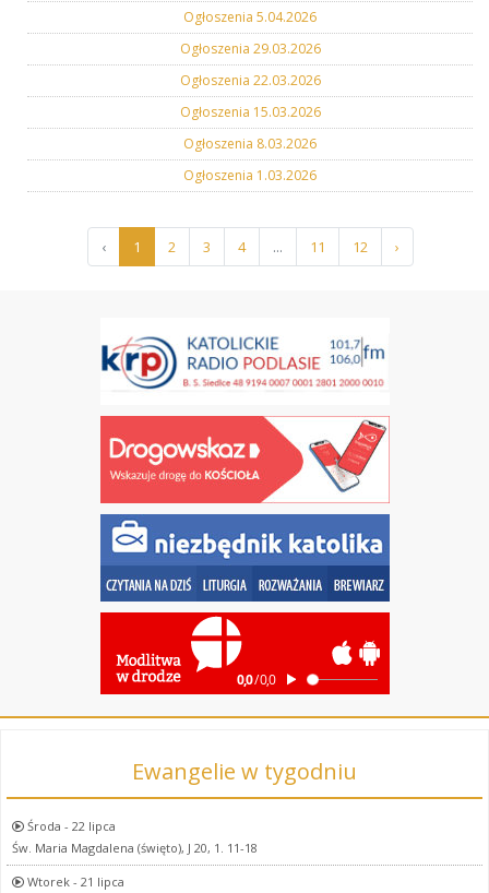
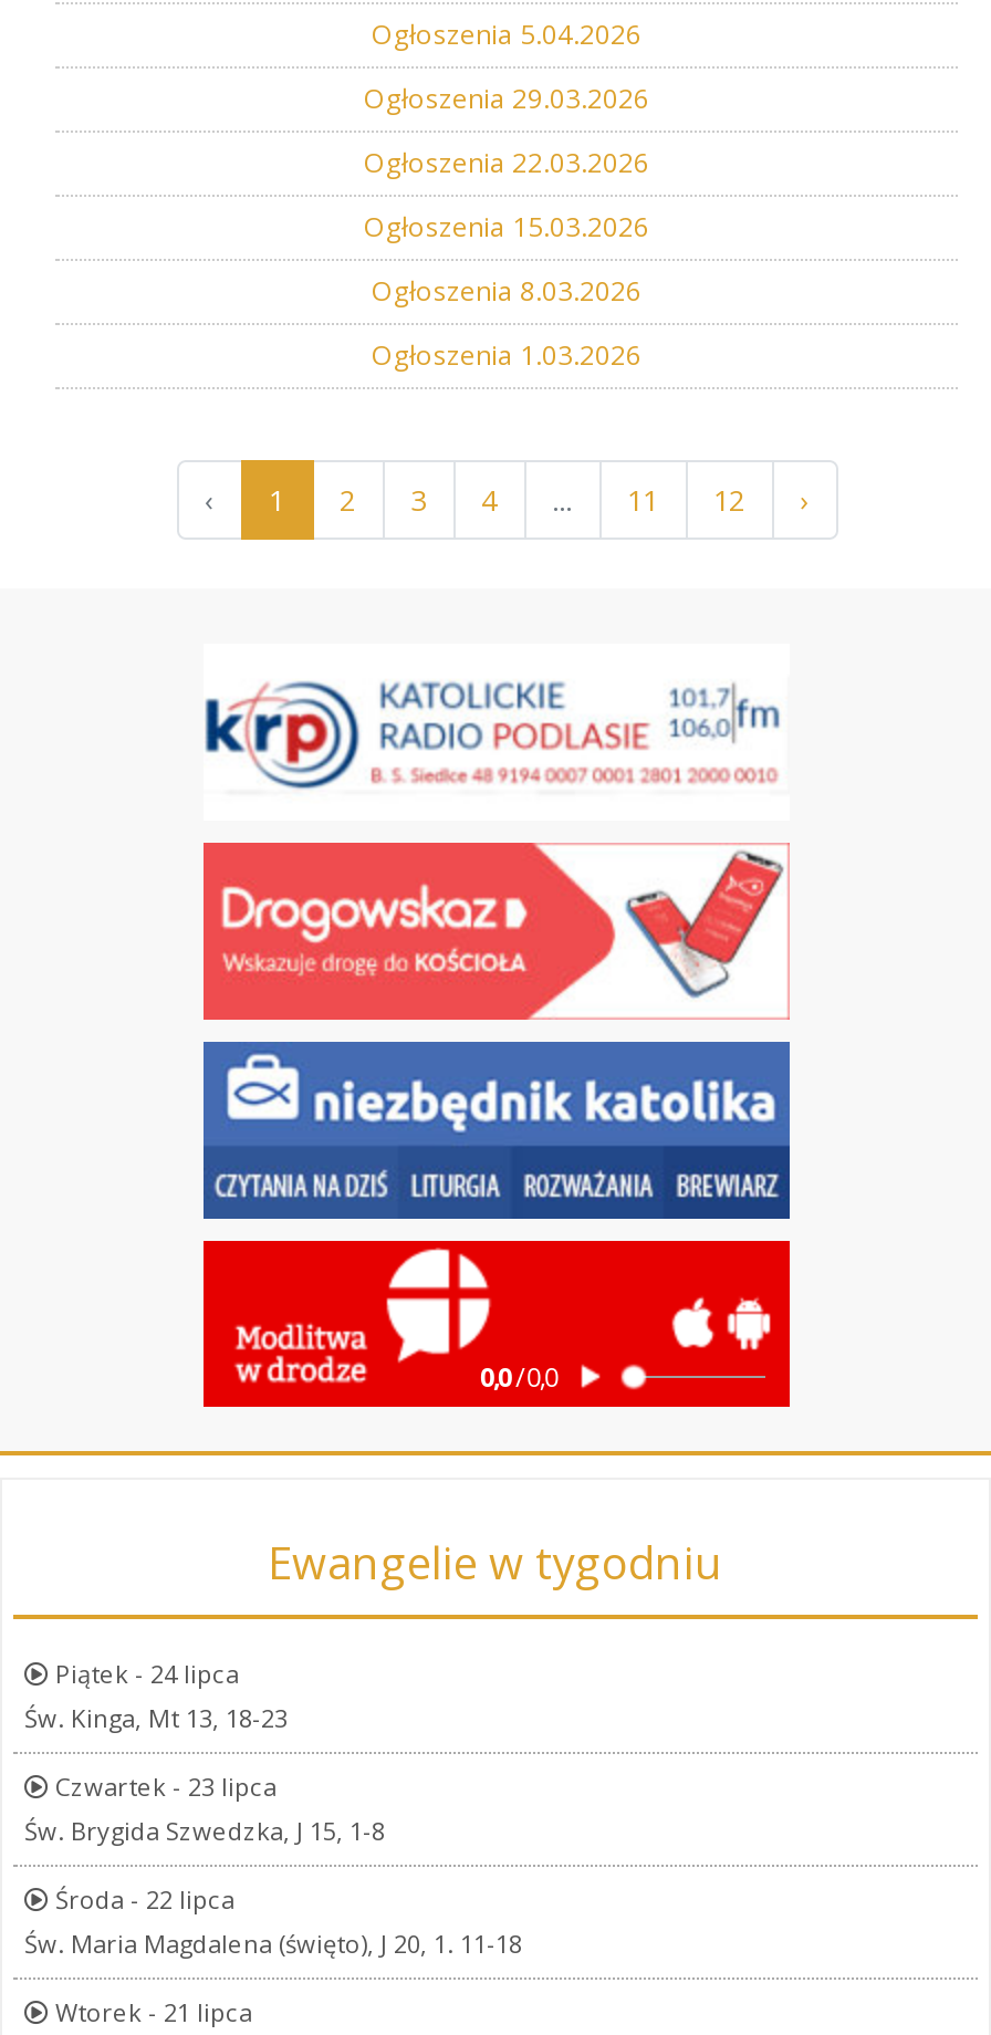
none -> [24,1657,385,1847] Piątek - 24 lipca | Św. Kinga, Mt 13, 18-23 | Czwartek - 23 lipca | Św. Brygida Szwedzka, J 15, 1-8

